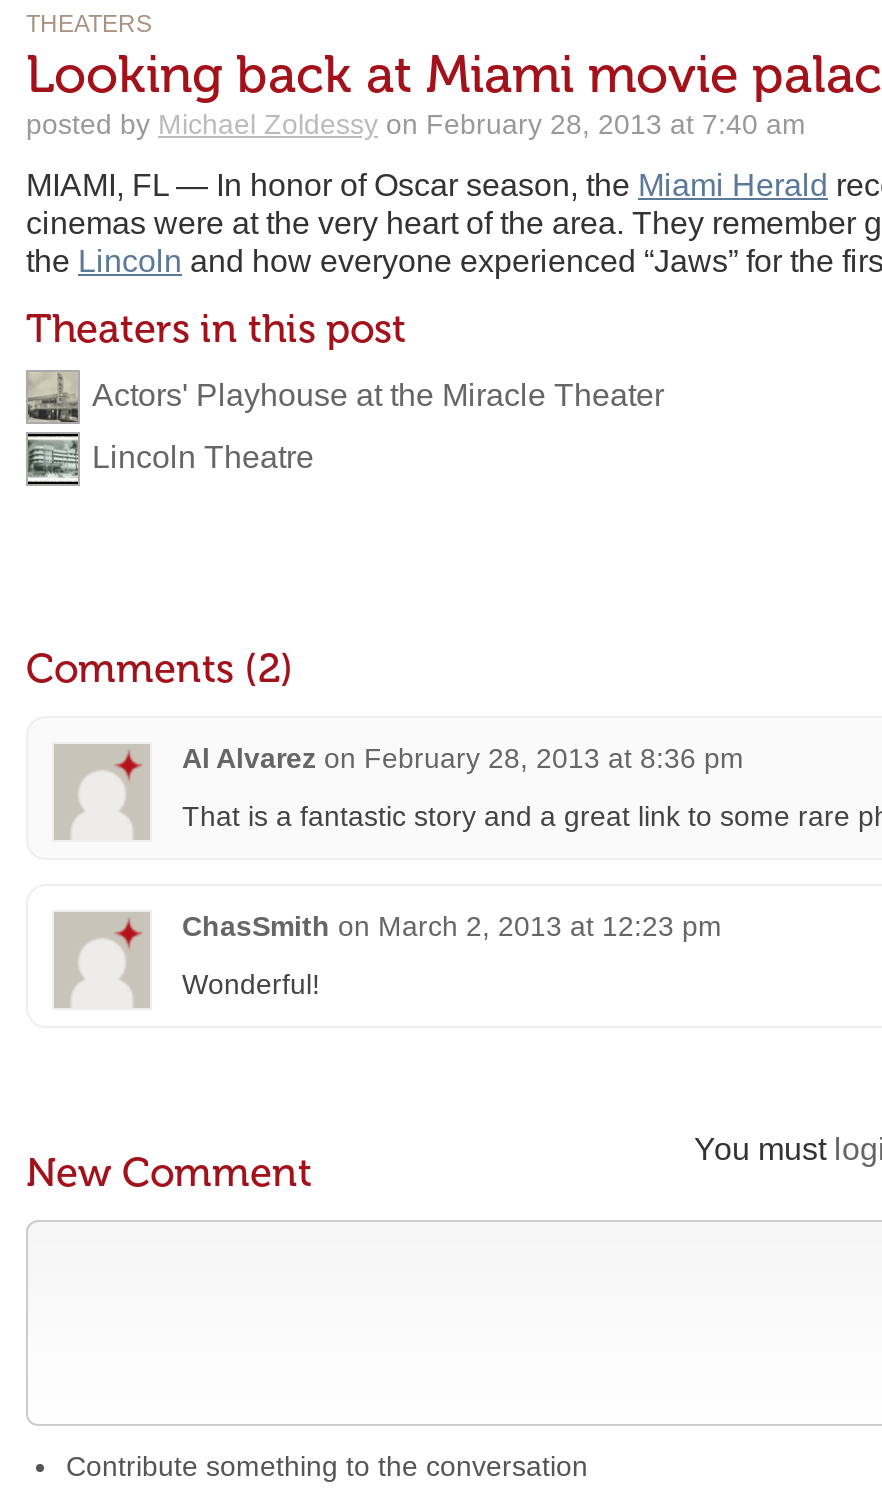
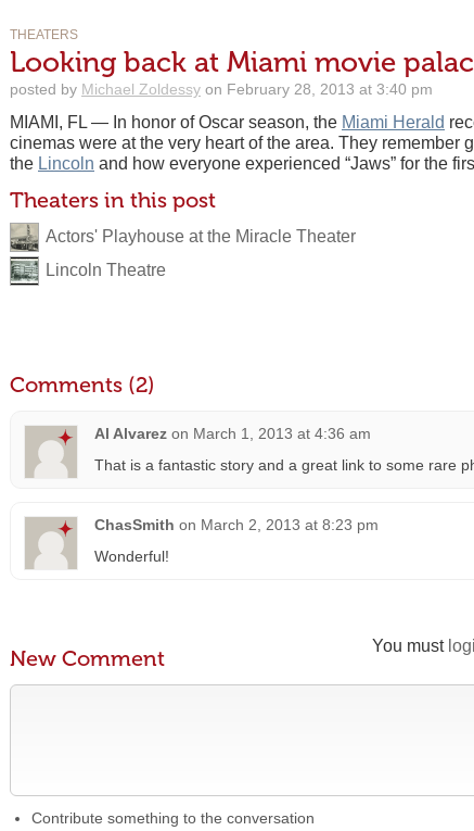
[26,108,806,140] posted by Michael Zoldessy on February 28, 2013 at 7:40 am -> [10,80,433,98] posted by Michael Zoldessy on February 28, 2013 at 3:40 pm
[182,742,744,774] Al Alvarez on February 28, 2013 at 8:36 pm -> [94,425,371,442] Al Alvarez on March 1, 2013 at 4:36 am
[182,910,722,942] ChasSmith on March 2, 2013 at 12:23 pm -> [94,516,379,533] ChasSmith on March 2, 2013 at 8:23 pm

